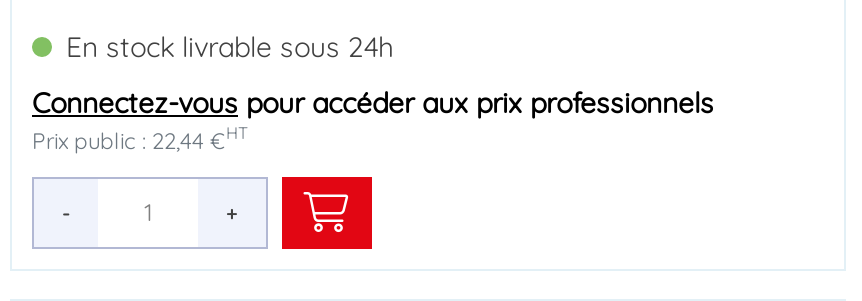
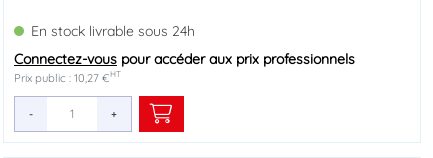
[32,124,248,154] Prix public : 22,44 €HT -> [14,69,121,85] Prix public : 10,27 €HT

